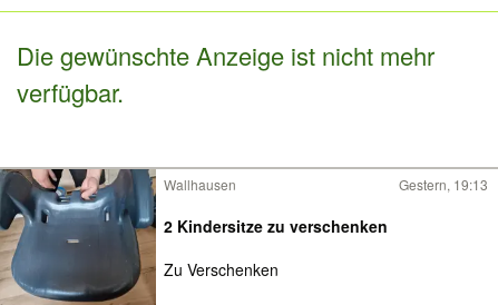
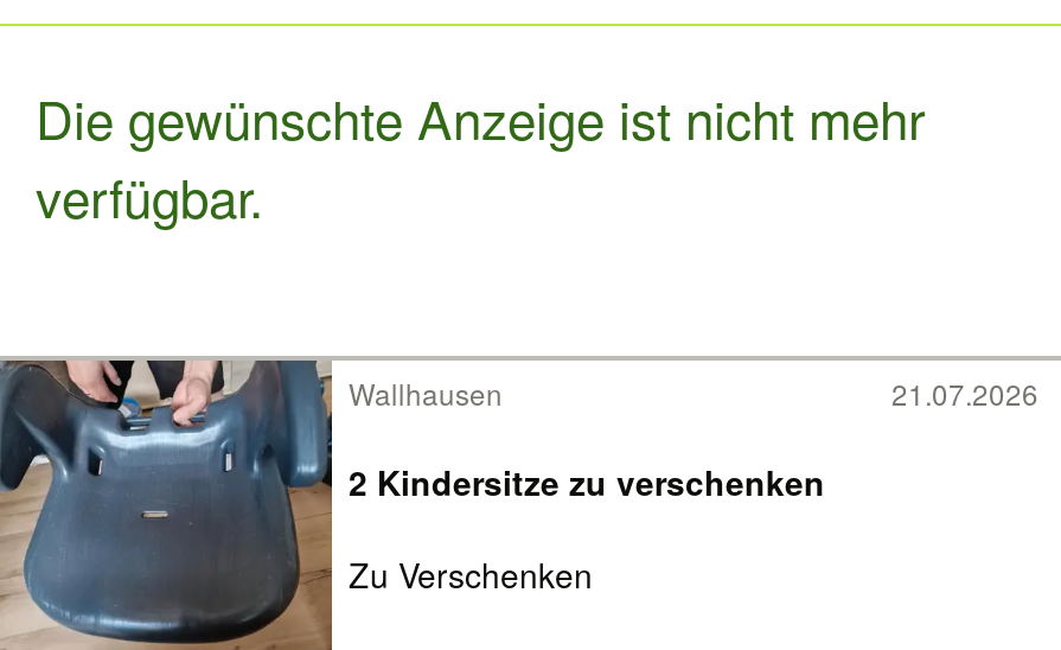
[399,175,488,194] Gestern, 19:13 -> [891,372,1038,413] 21.07.2026

